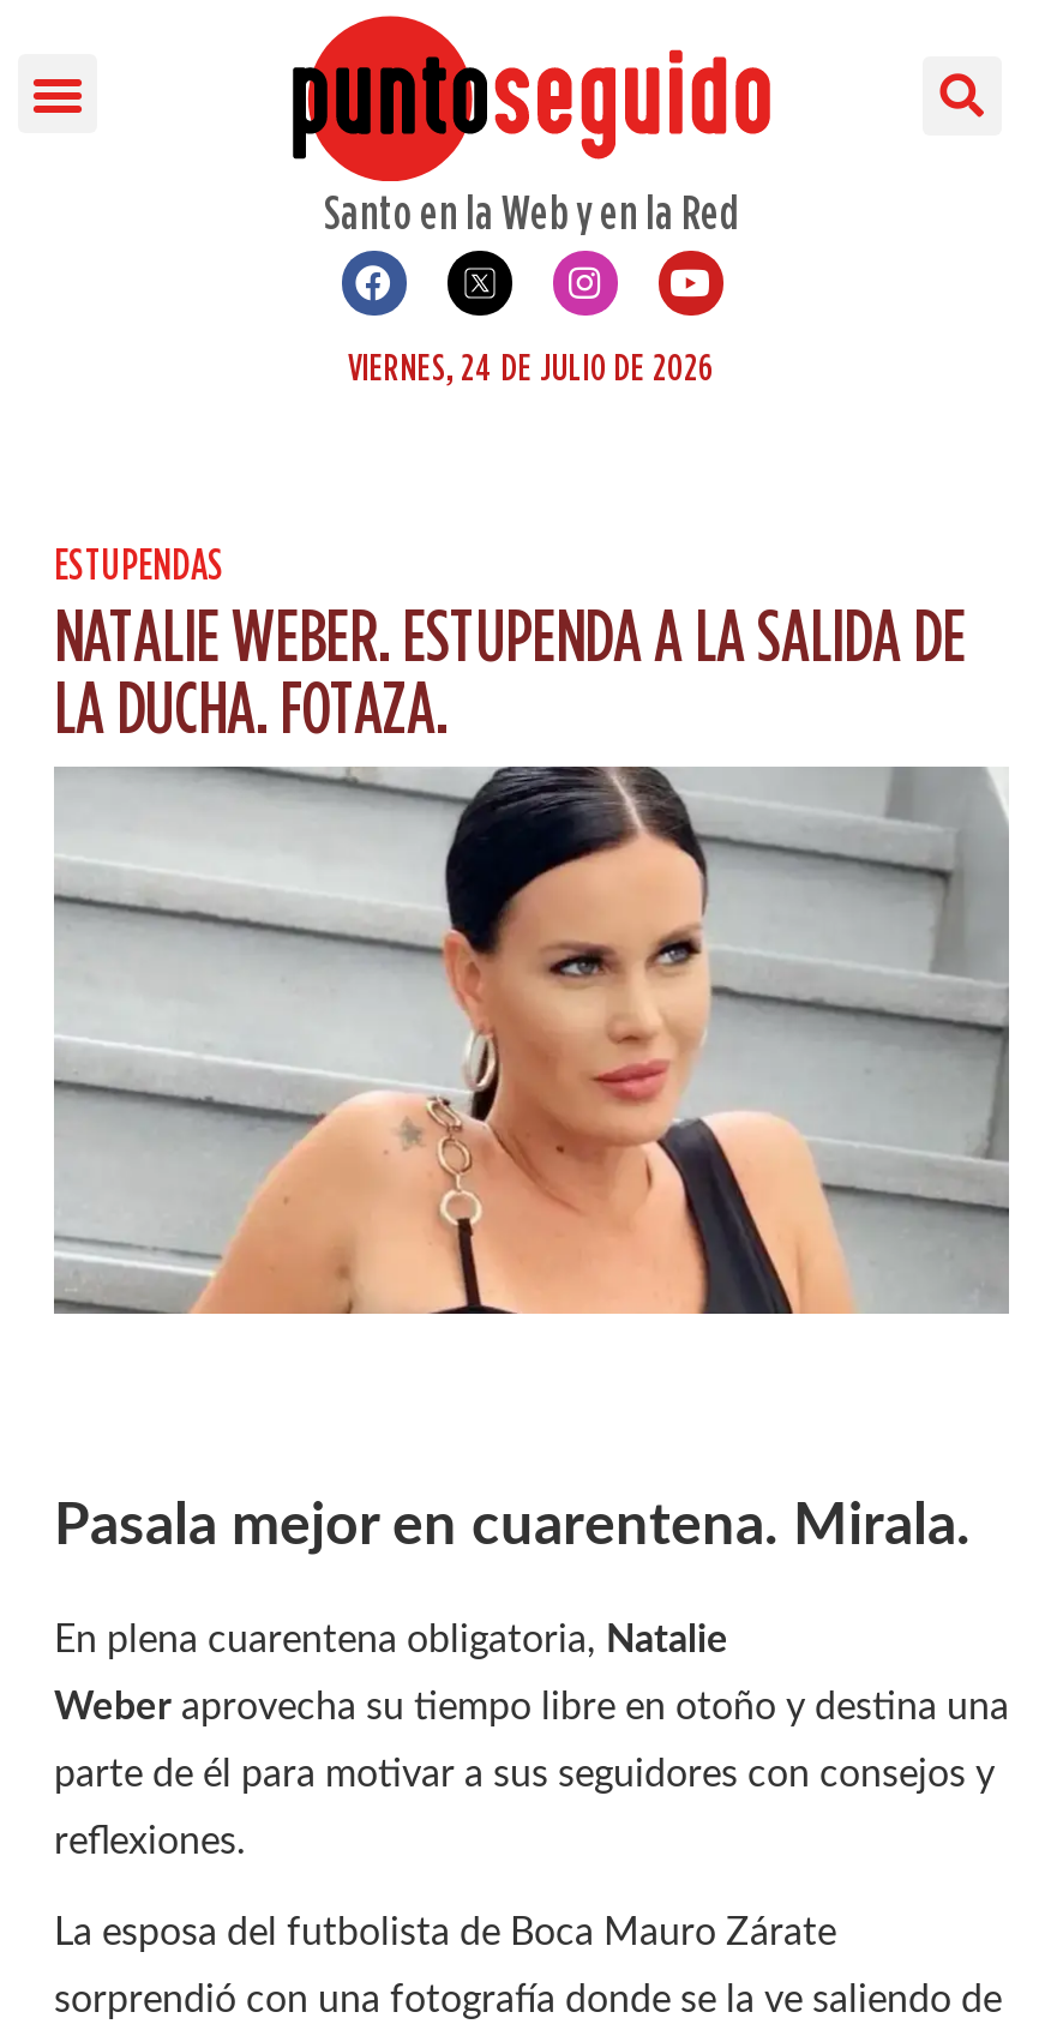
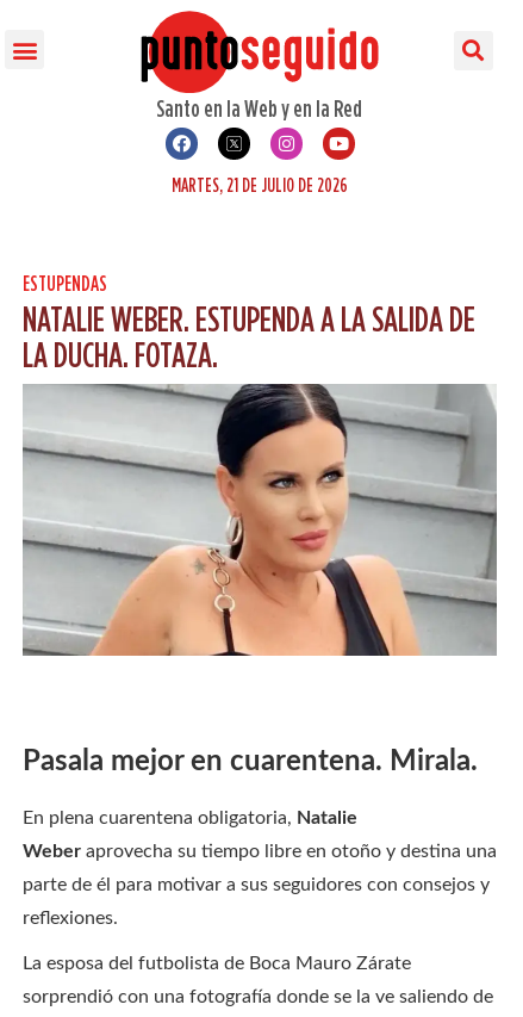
[348,346,715,385] VIERNES, 24 DE JULIO DE 2026 -> [172,175,348,194] MARTES, 21 DE JULIO DE 2026

